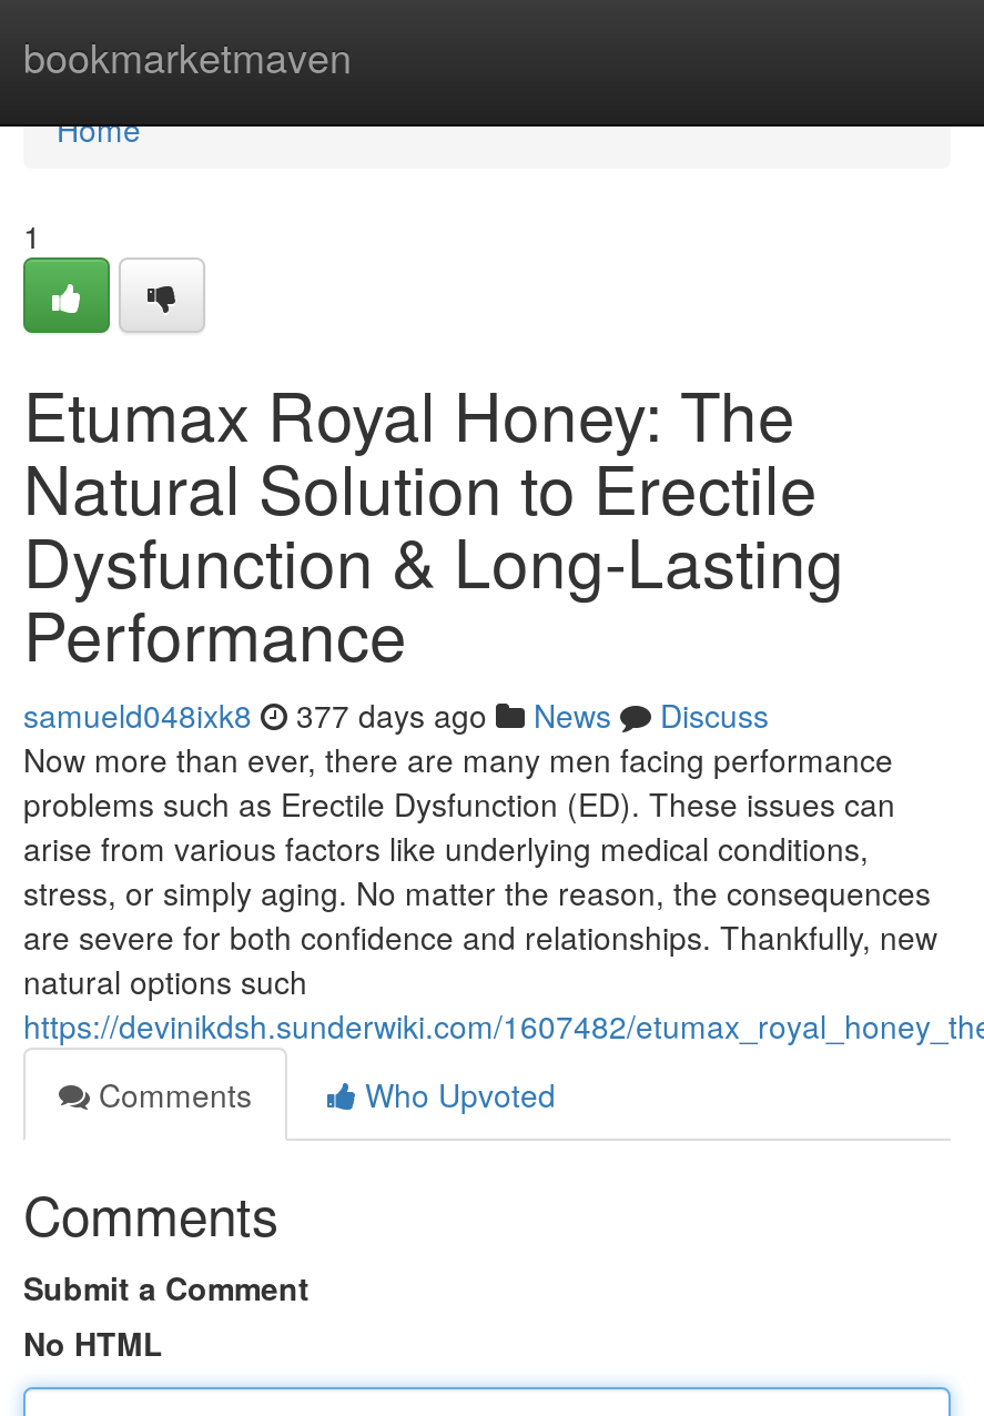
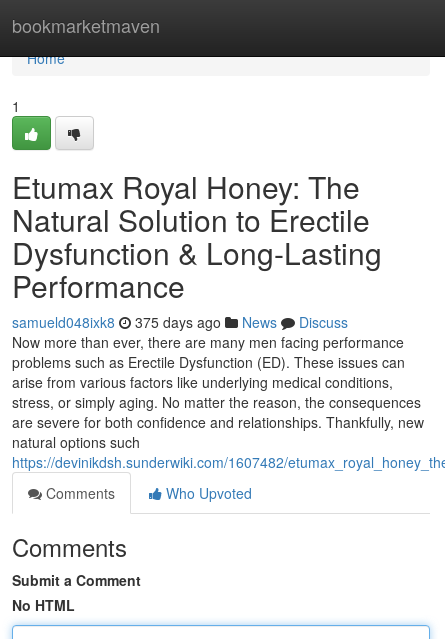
[23,692,769,737] samueld048ixk8 377 days ago News Discuss -> [12,312,348,332] samueld048ixk8 375 days ago News Discuss

